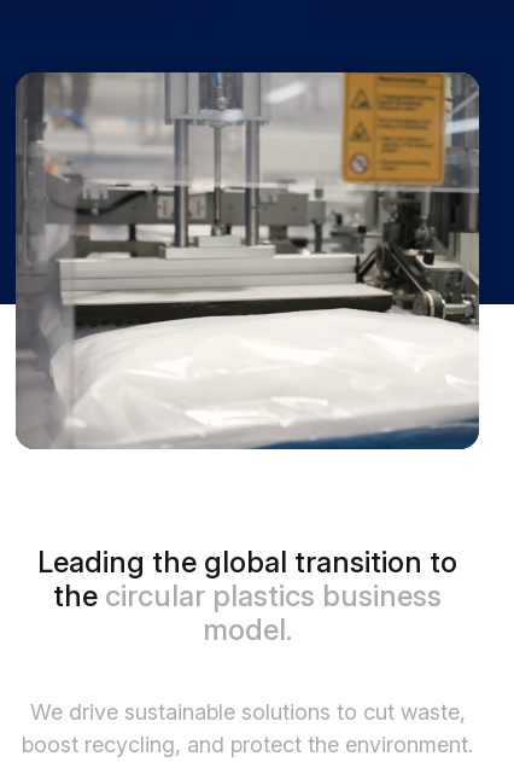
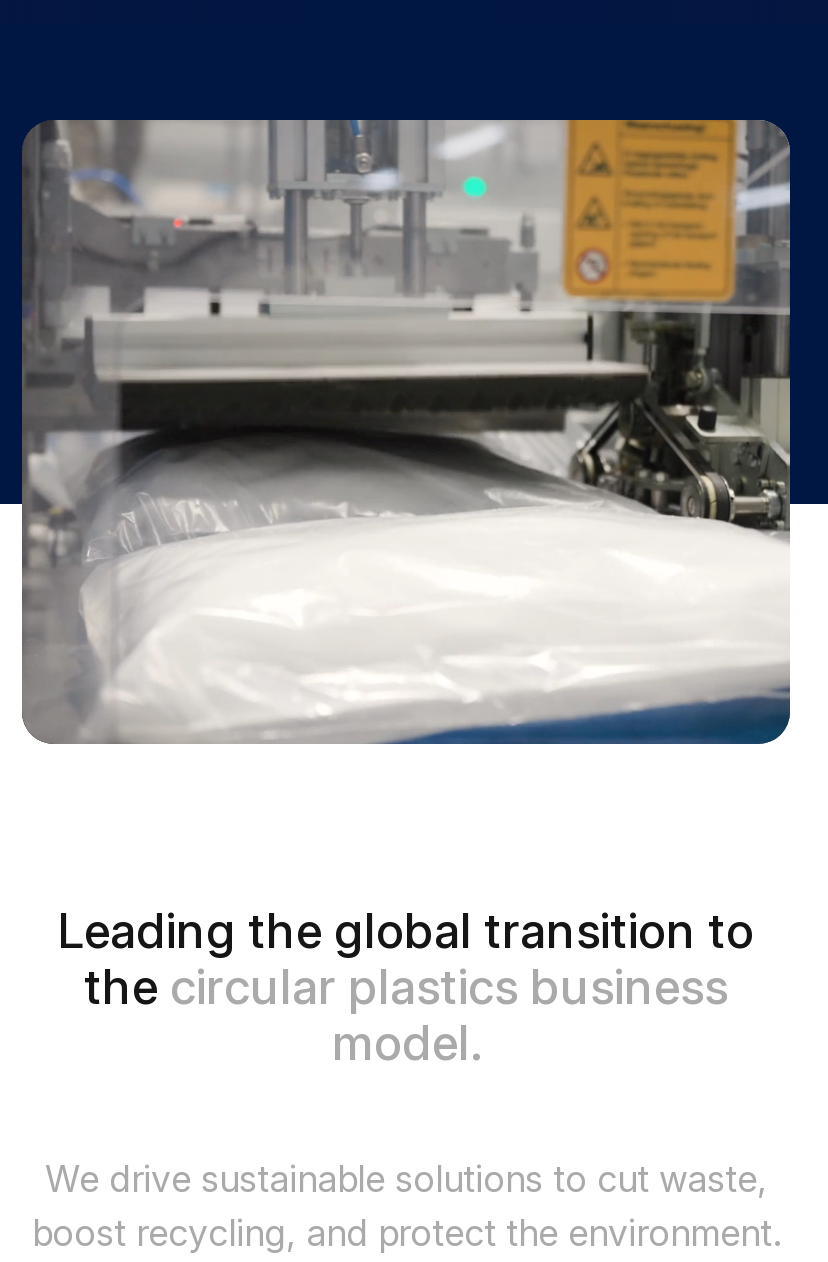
[17,72,479,353] [image] -> [26,122,790,584] [image]

